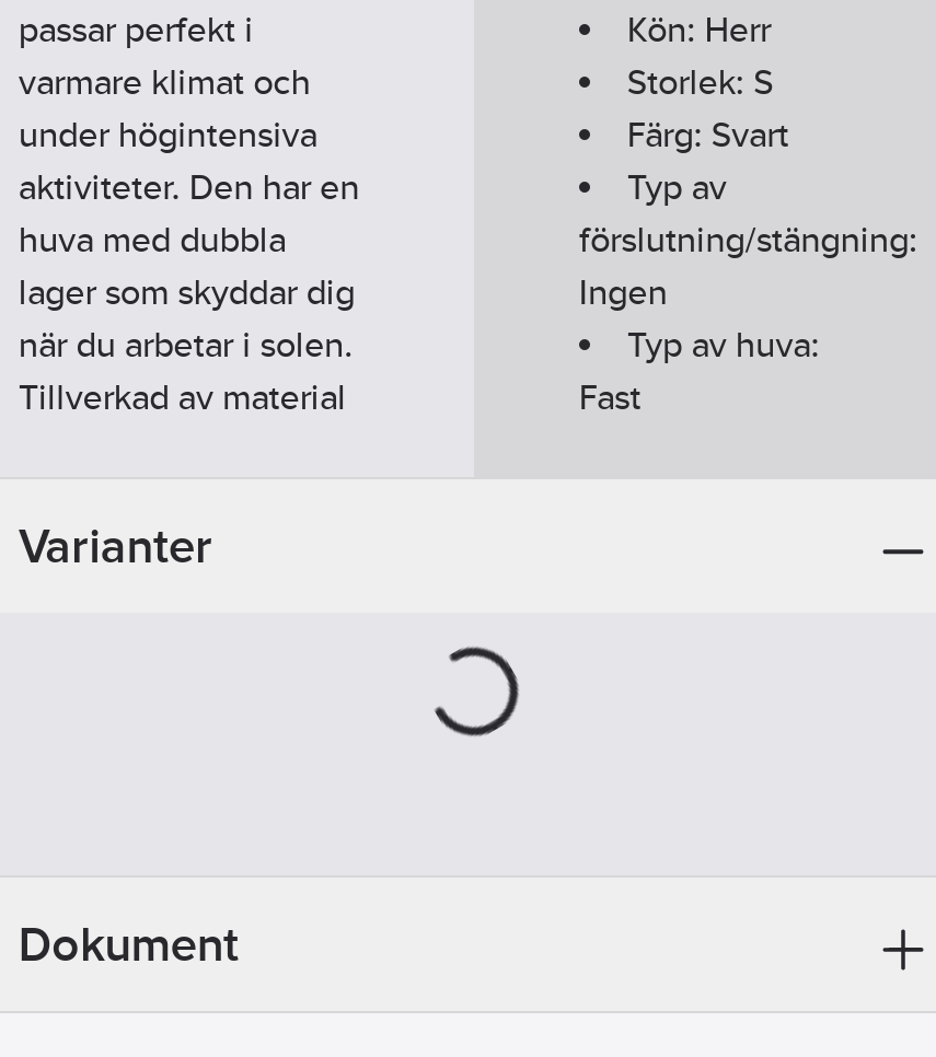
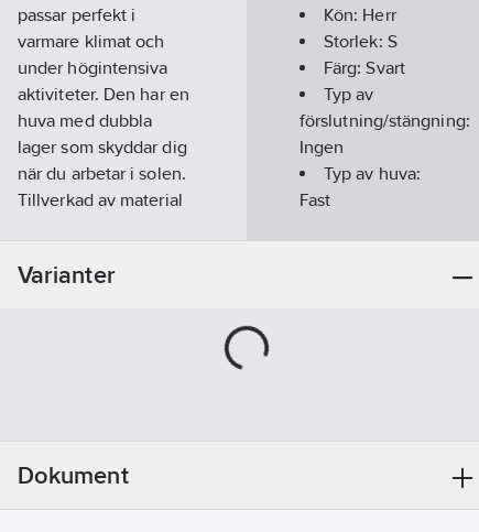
[430,659,516,737] [image] -> [222,329,266,371] [image]

